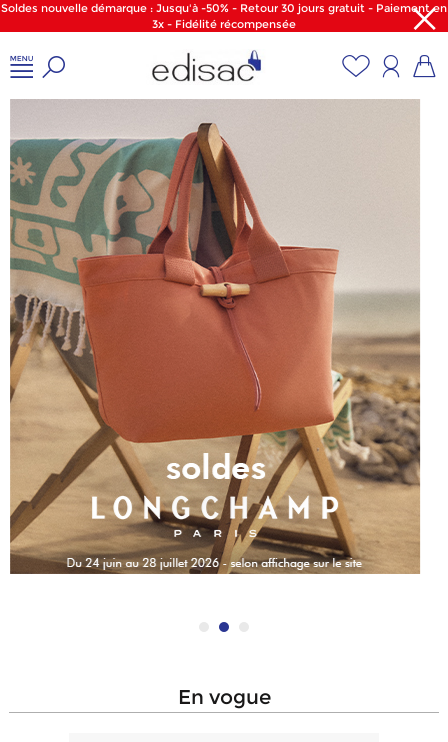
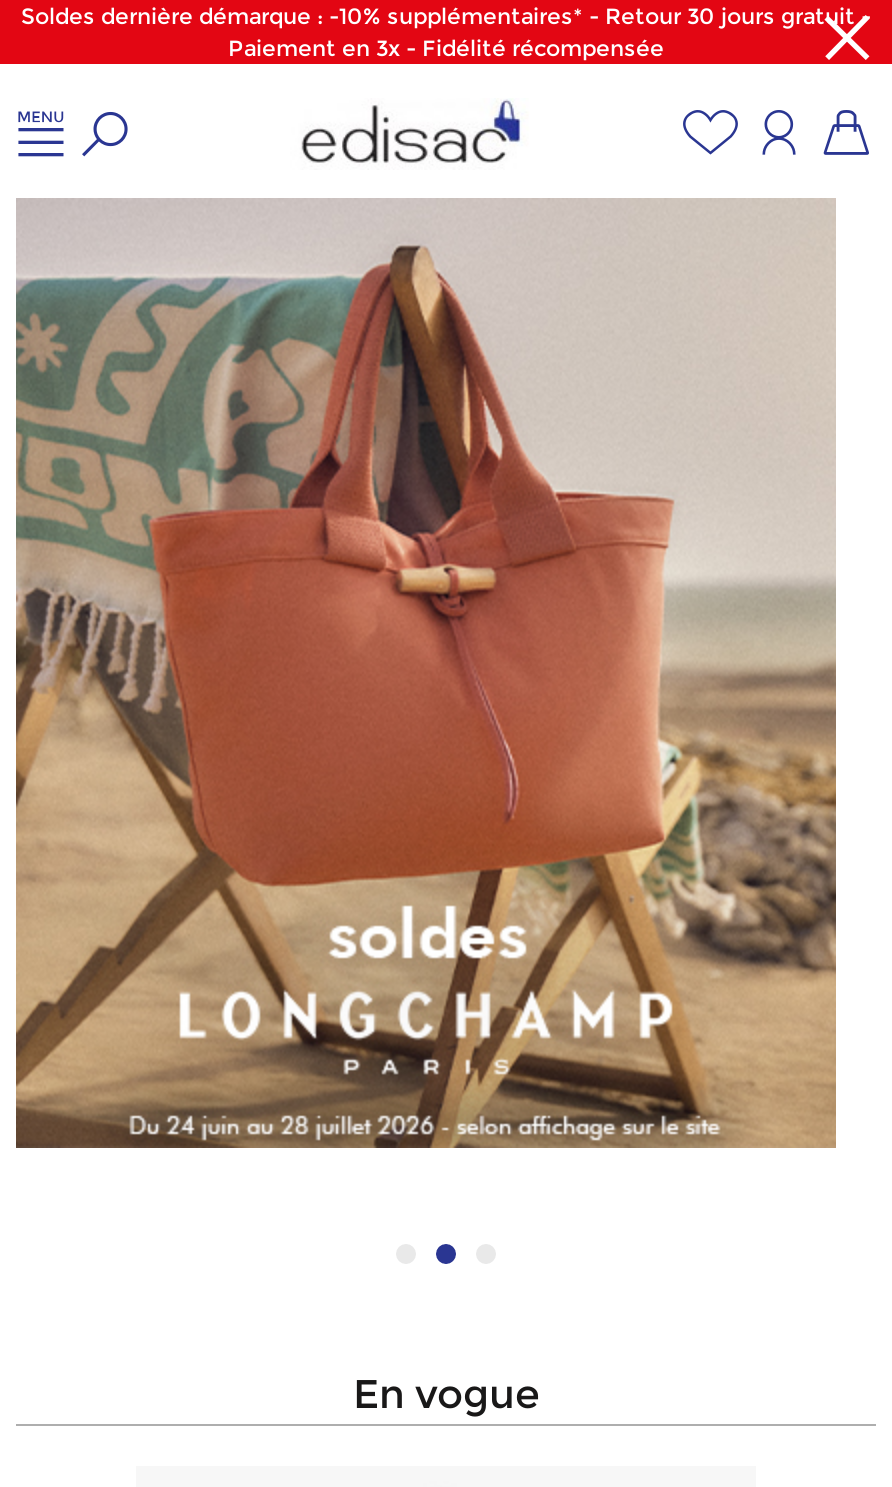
[1,1,447,31] Soldes nouvelle démarque : Jusqu'à -50% - Retour 30 jours gratuit - Paiement en | 3x - Fidélité récompensée -> [21,2,871,62] Soldes dernière démarque : -10% supplémentaires* - Retour 30 jours gratuit - | Paiement en 3x - Fidélité récompensée

